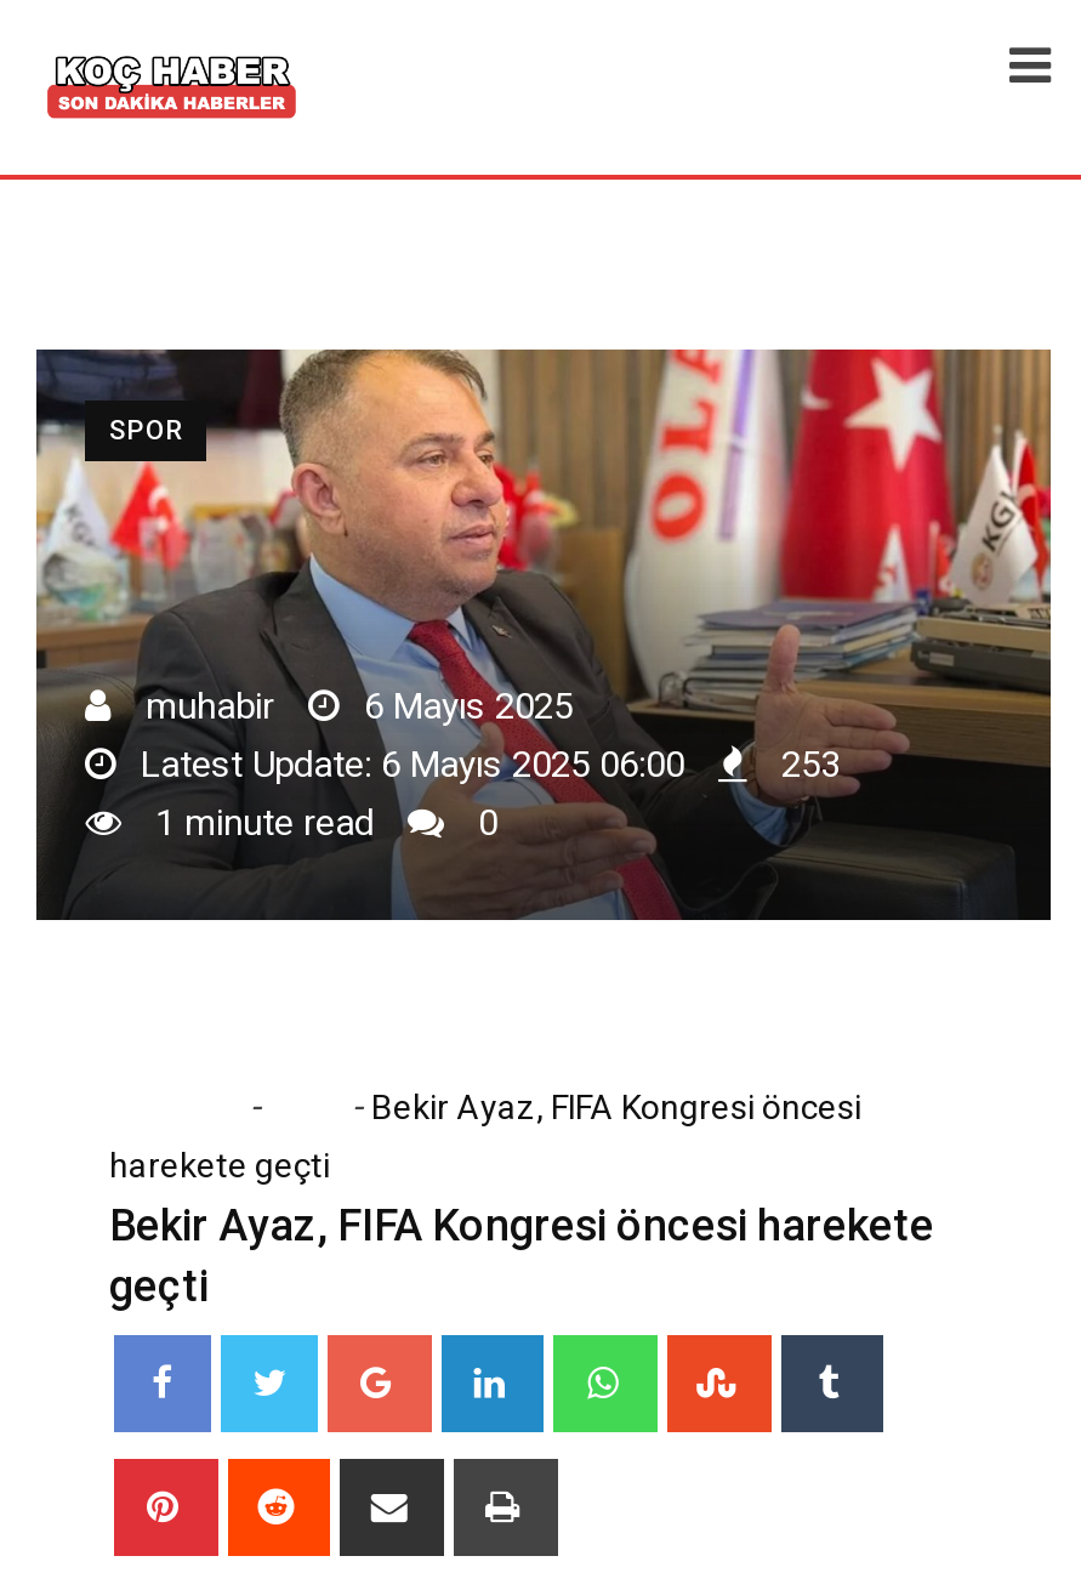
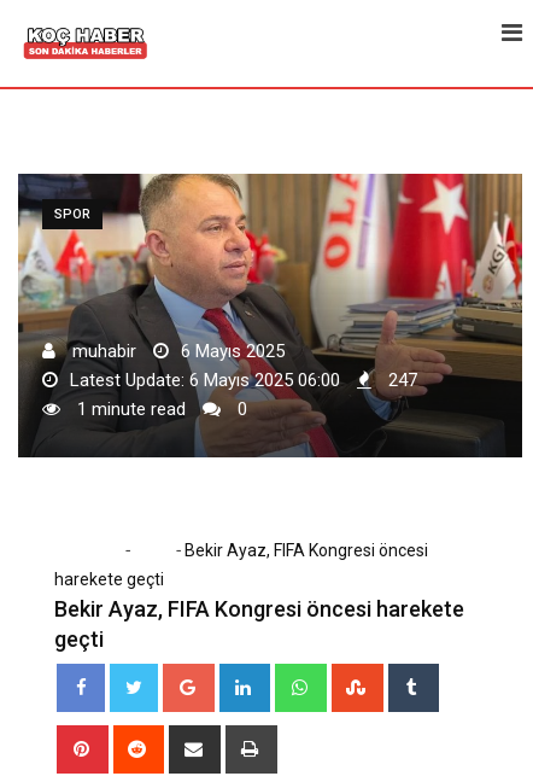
[141,743,840,787] Latest Update: 6 Mayıs 2025 06:00 253 -> [70,370,417,391] Latest Update: 6 Mayıs 2025 06:00 247

